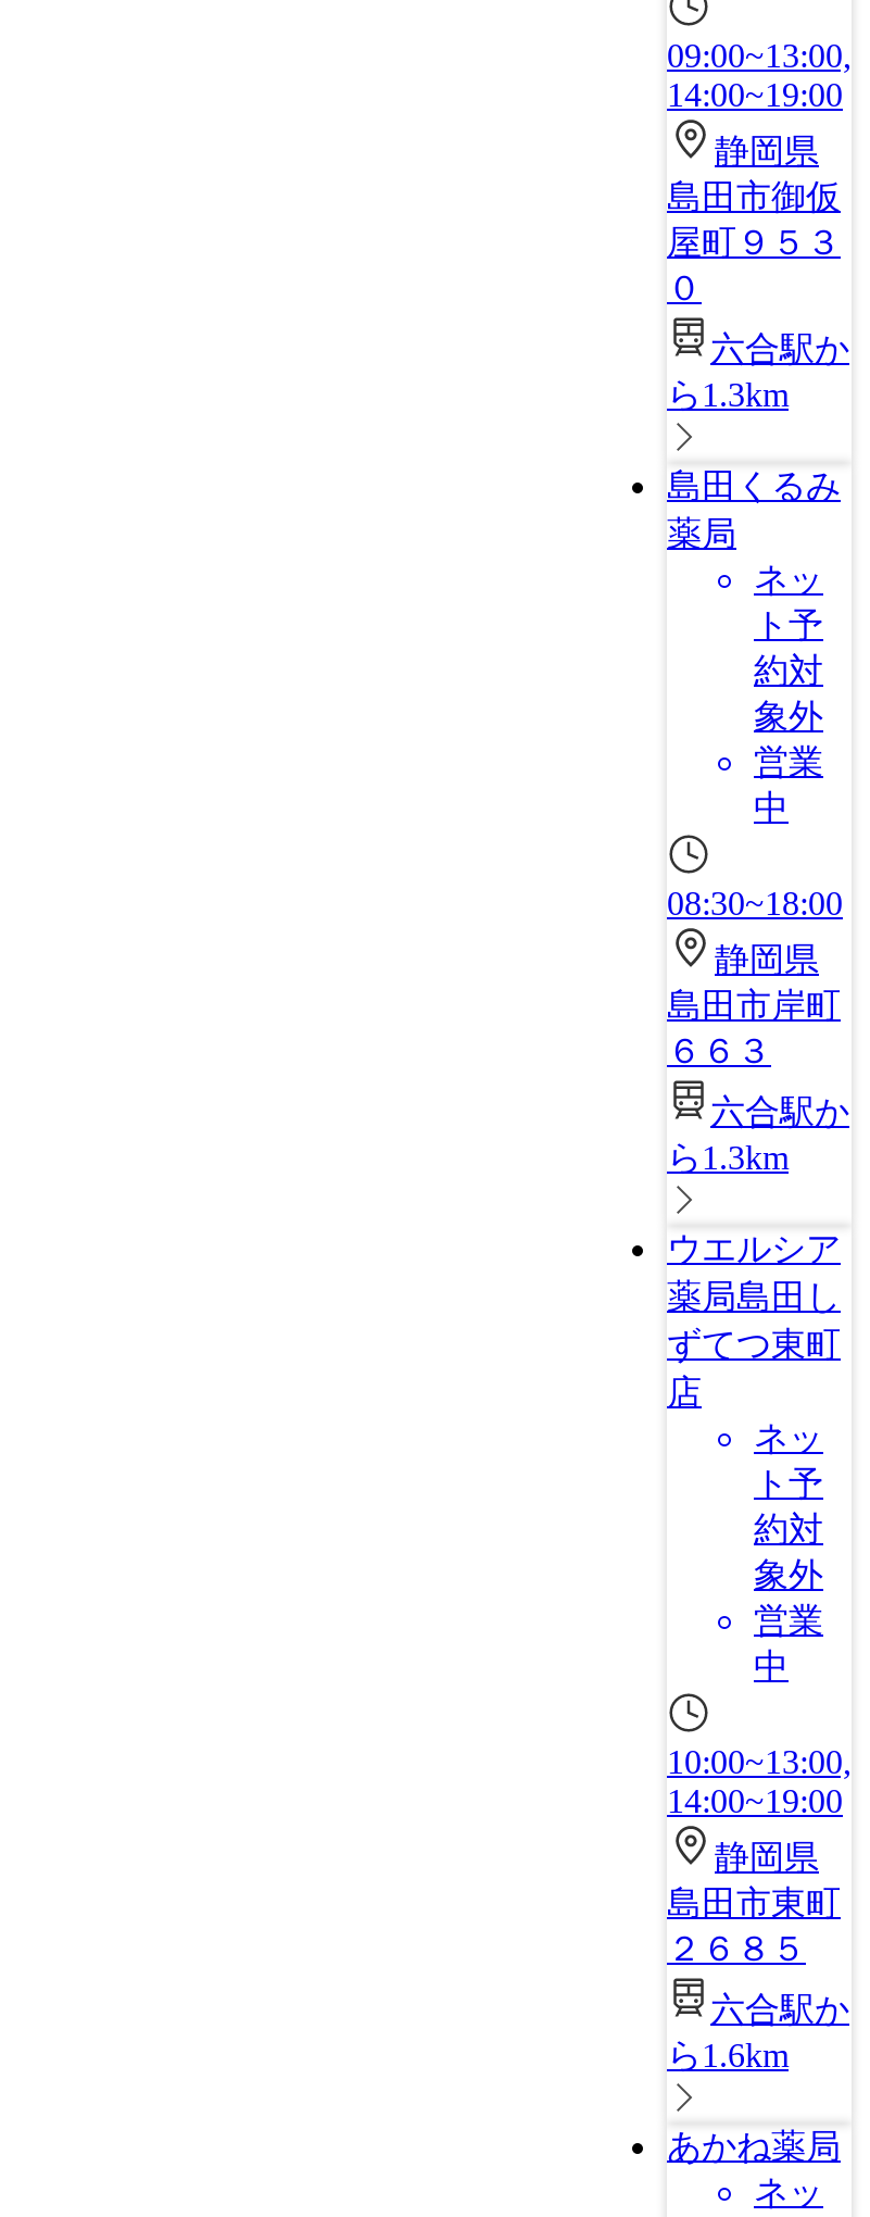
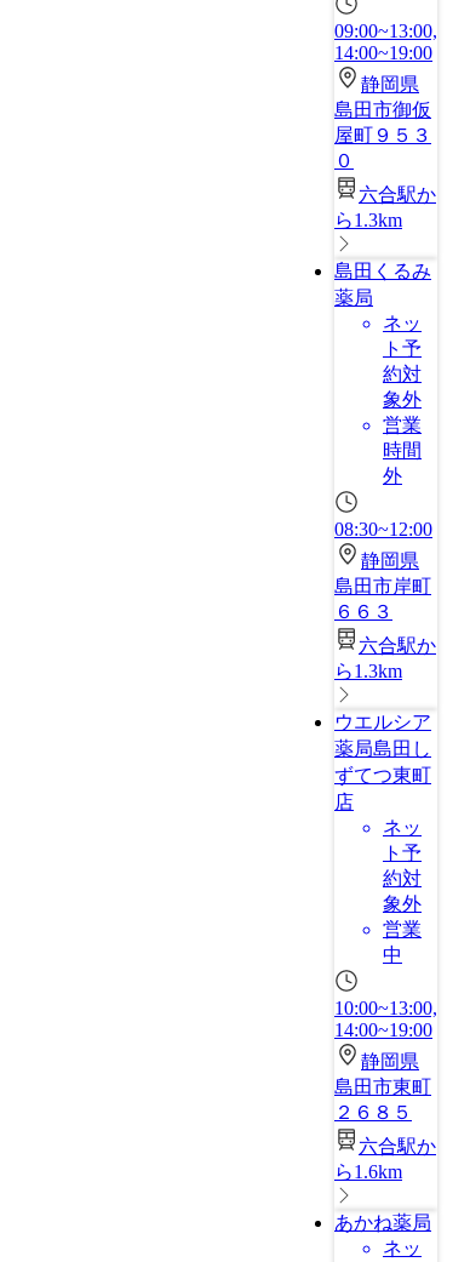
[754,789,789,826] 中 -> [383,440,422,486] 時間 | 外
[667,885,843,922] 08:30~18:00 -> [334,519,432,539] 08:30~12:00

